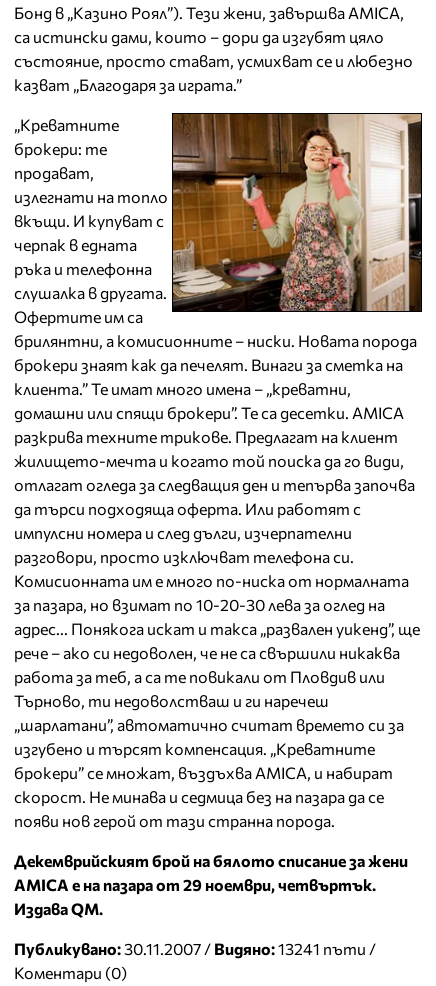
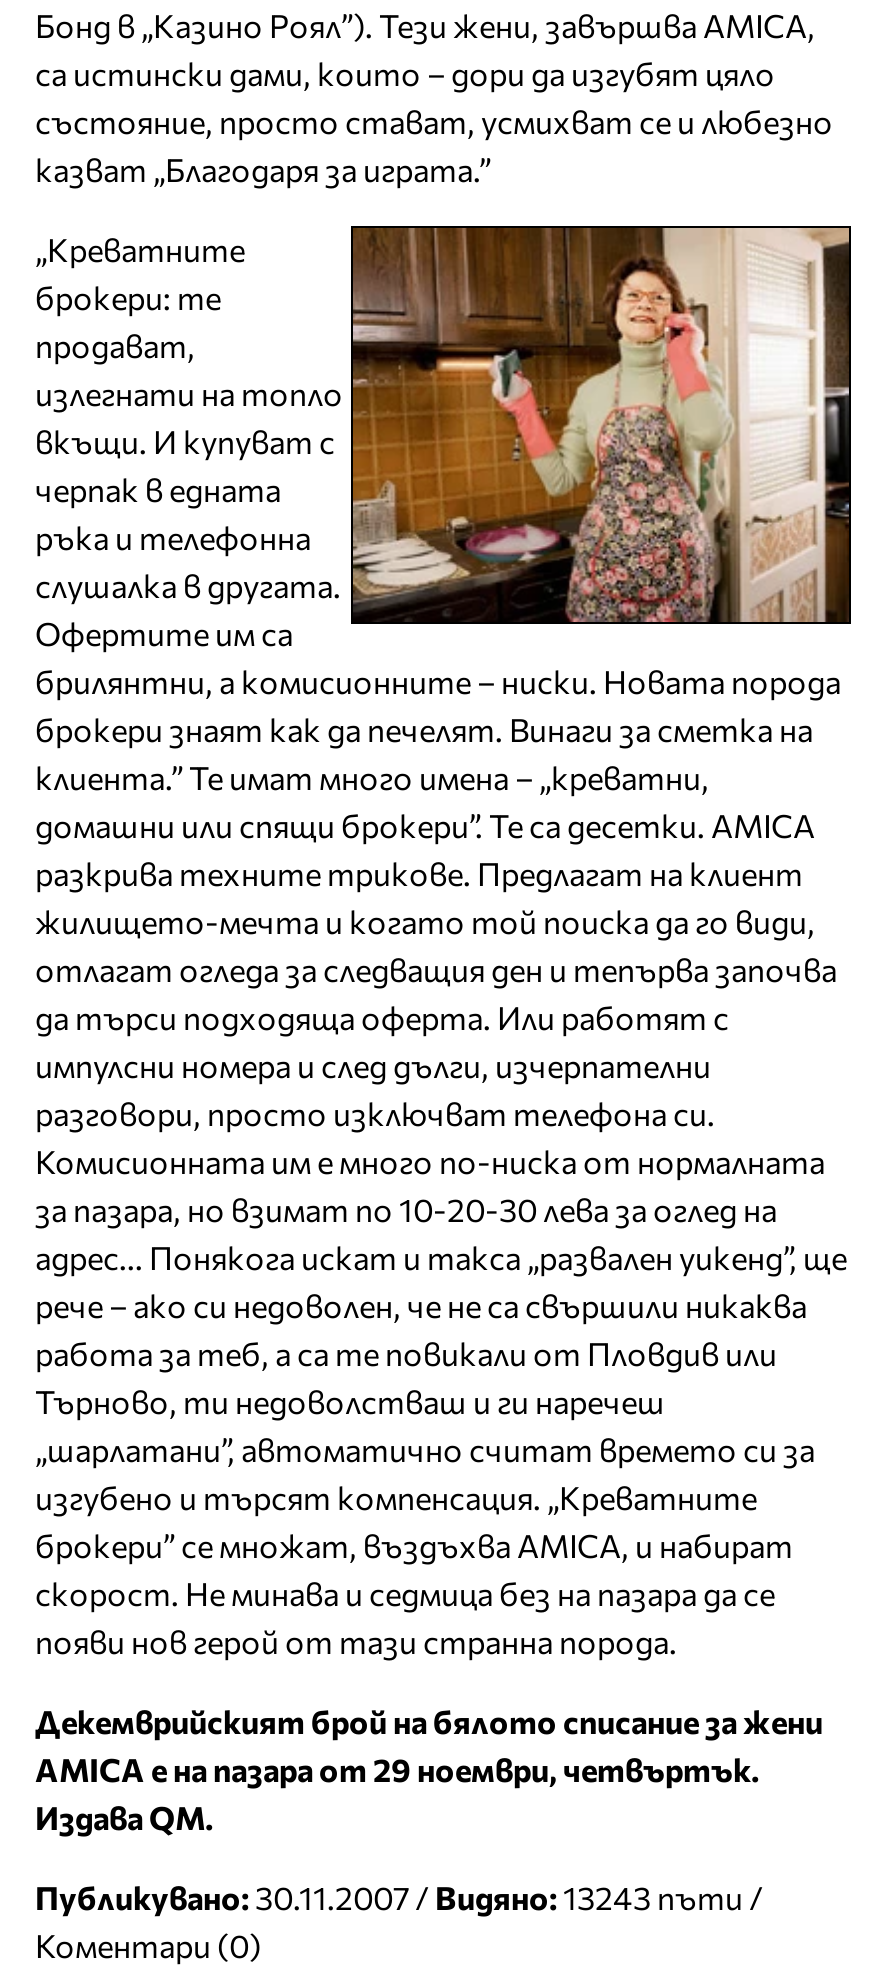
[14,939,376,958] Публикувано: 30.11.2007 / Видяно: 13241 пъти / -> [35,1878,763,1916] Публикувано: 30.11.2007 / Видяно: 13243 пъти /

